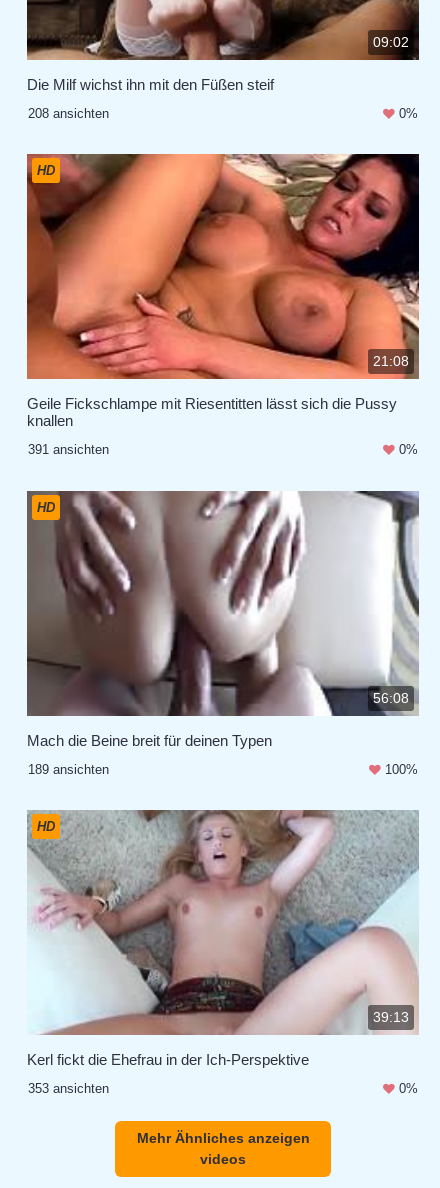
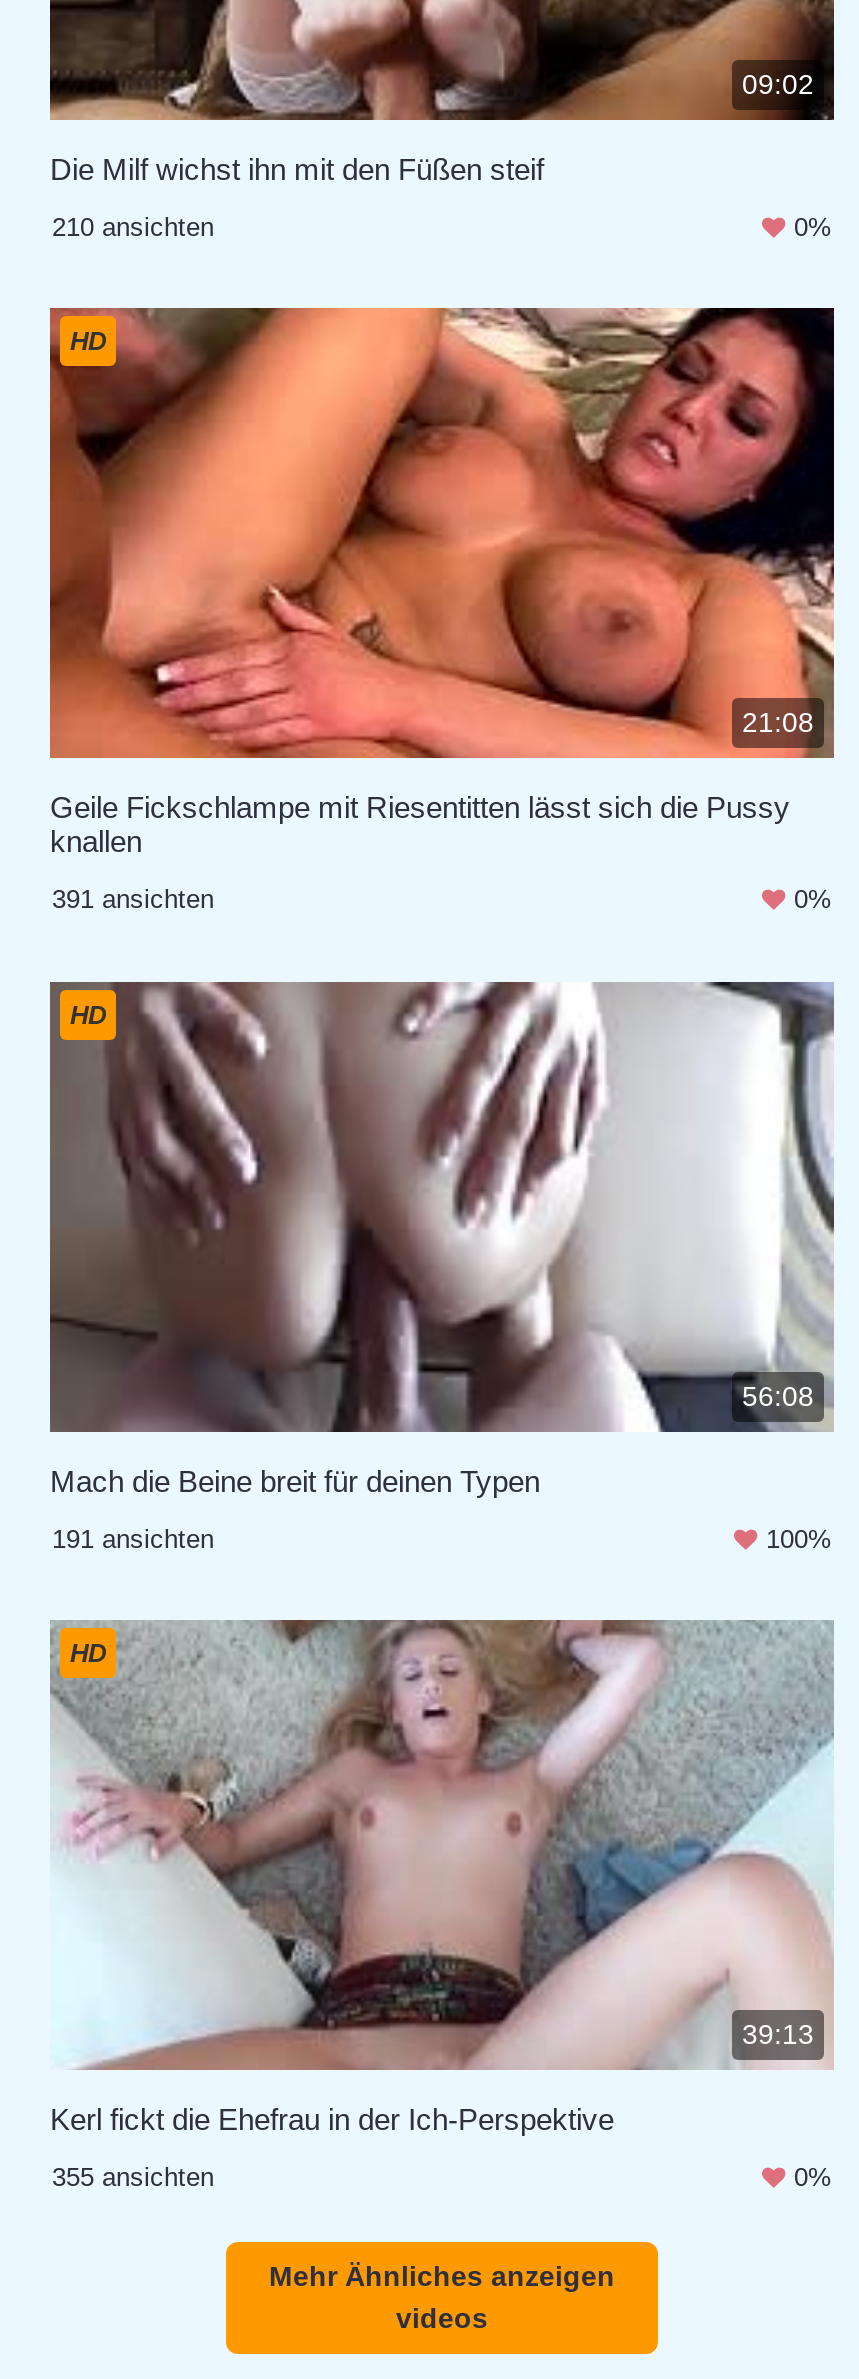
[28,106,109,121] 208 ansichten -> [52,212,214,242] 210 ansichten
[28,762,109,777] 189 ansichten -> [52,1523,214,1553] 191 ansichten
[28,1081,109,1096] 353 ansichten -> [52,2162,214,2192] 355 ansichten

